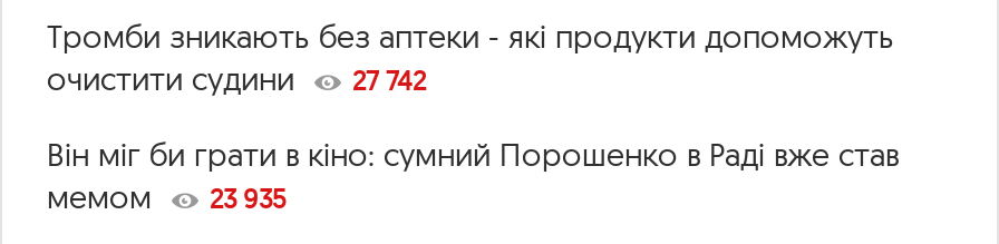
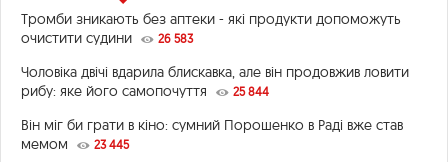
[352,64,426,97] 27 742 -> [21,31,409,100] 26 583 | Чоловіка двічі вдарила блискавка, але він продовжив ловити | рибу: яке його самопочуття | 25 844
[47,178,285,218] мемом 23 935 -> [21,135,129,153] мемом 23 445

